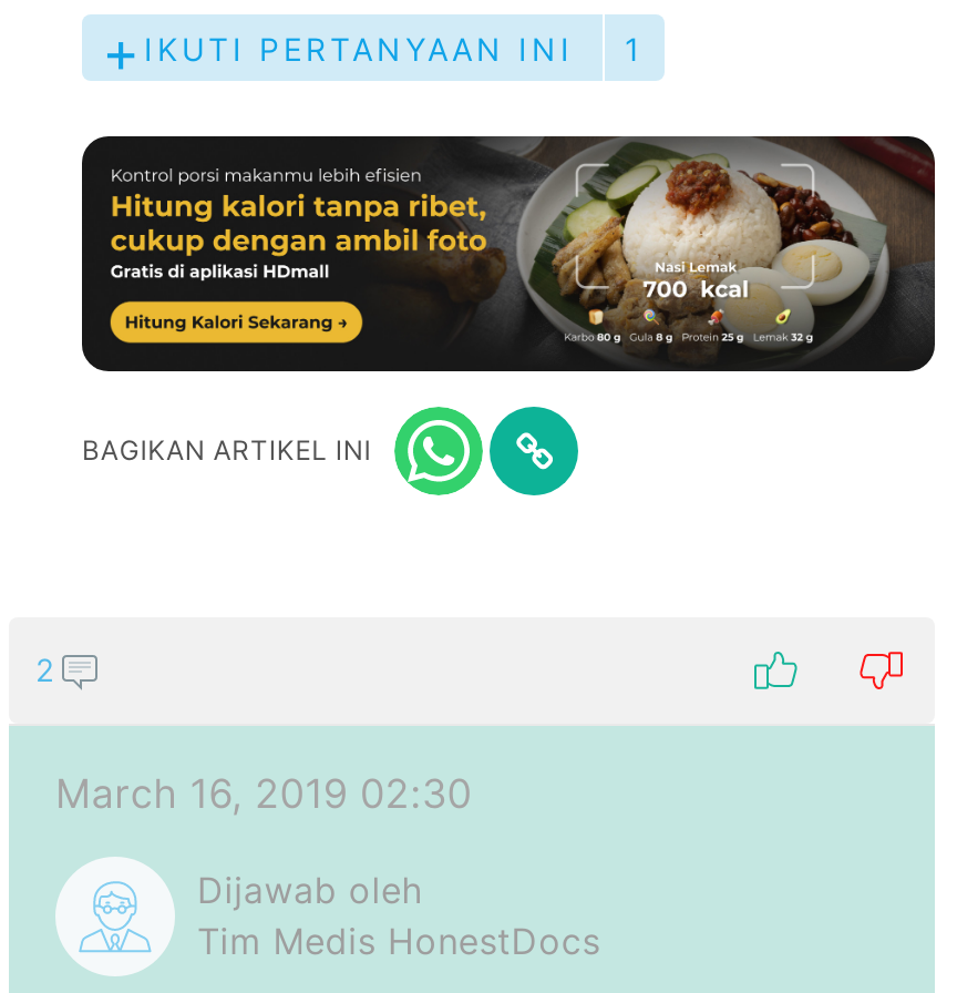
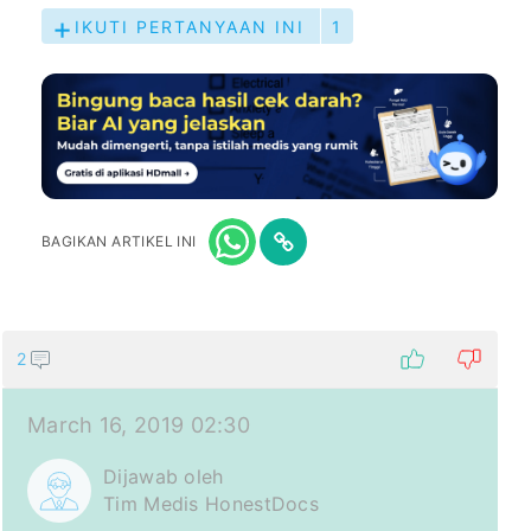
[102,136,935,371] [image] -> [52,73,498,199] [image]

